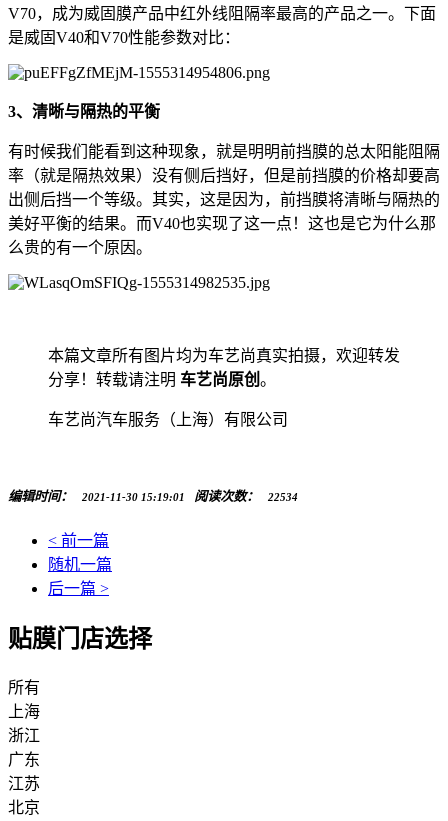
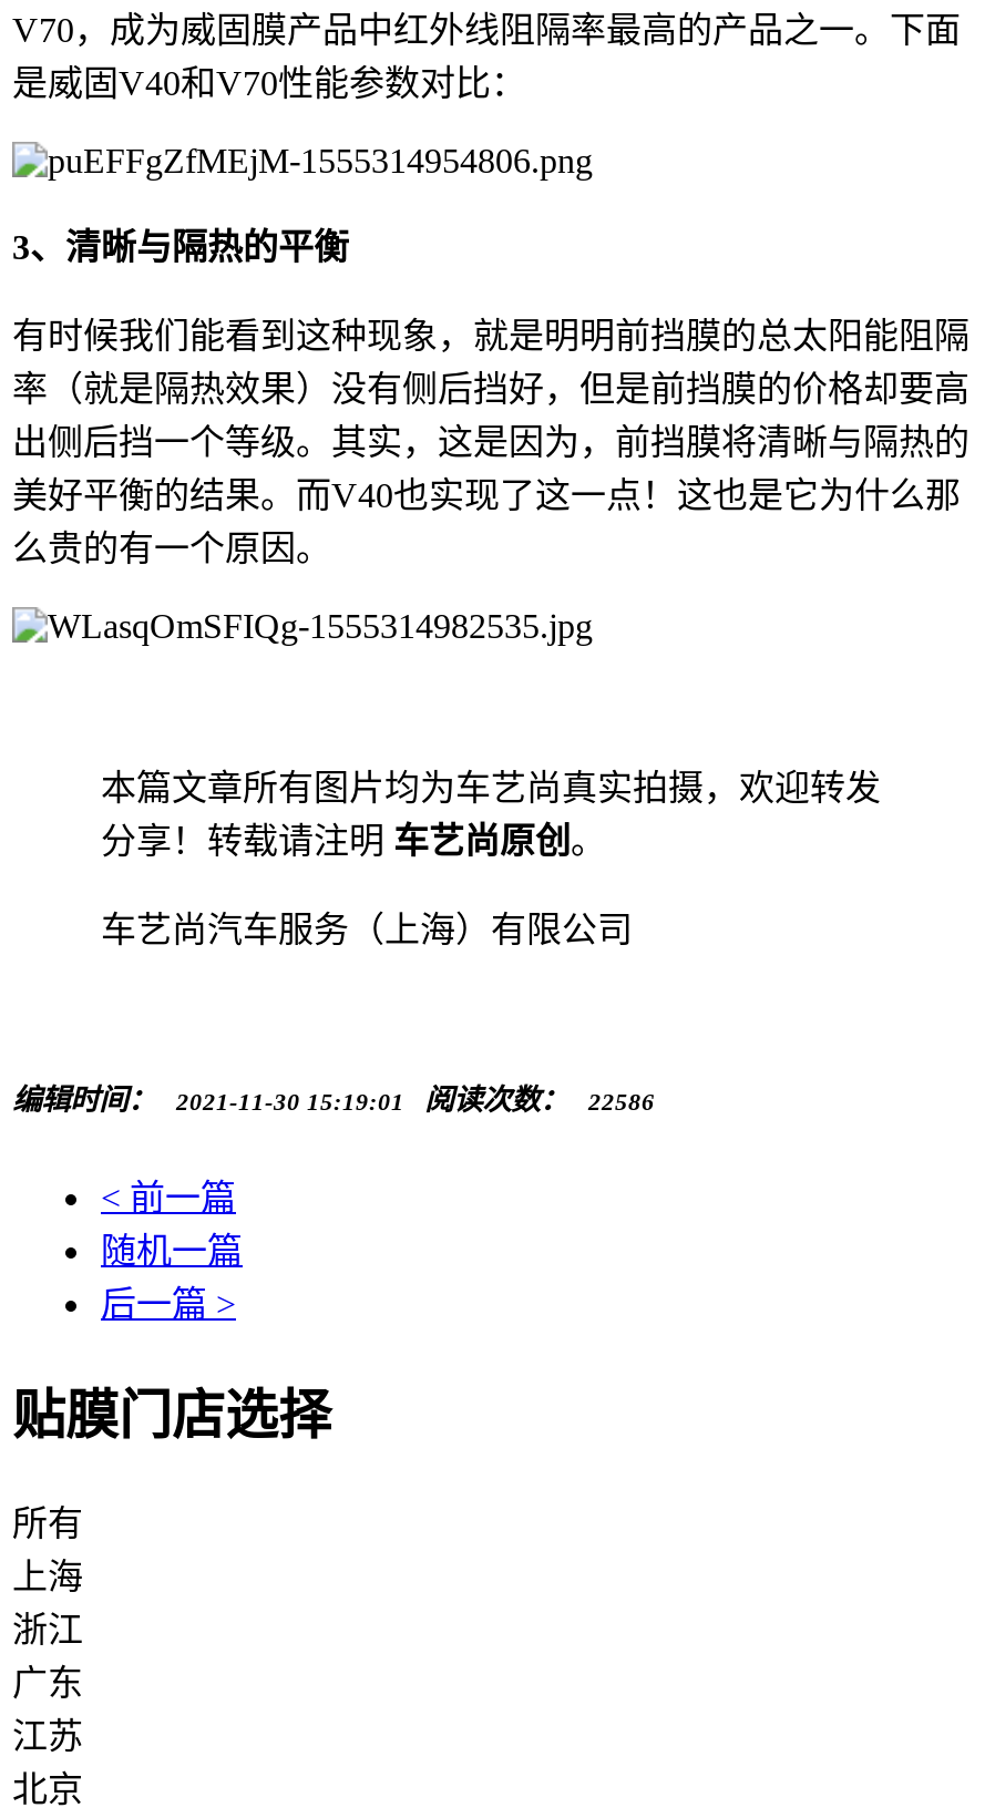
[8,489,298,504] 编辑时间：2021-11-30 15:19:01阅读次数：22534 -> [12,1084,655,1117] 编辑时间：2021-11-30 15:19:01阅读次数：22586

